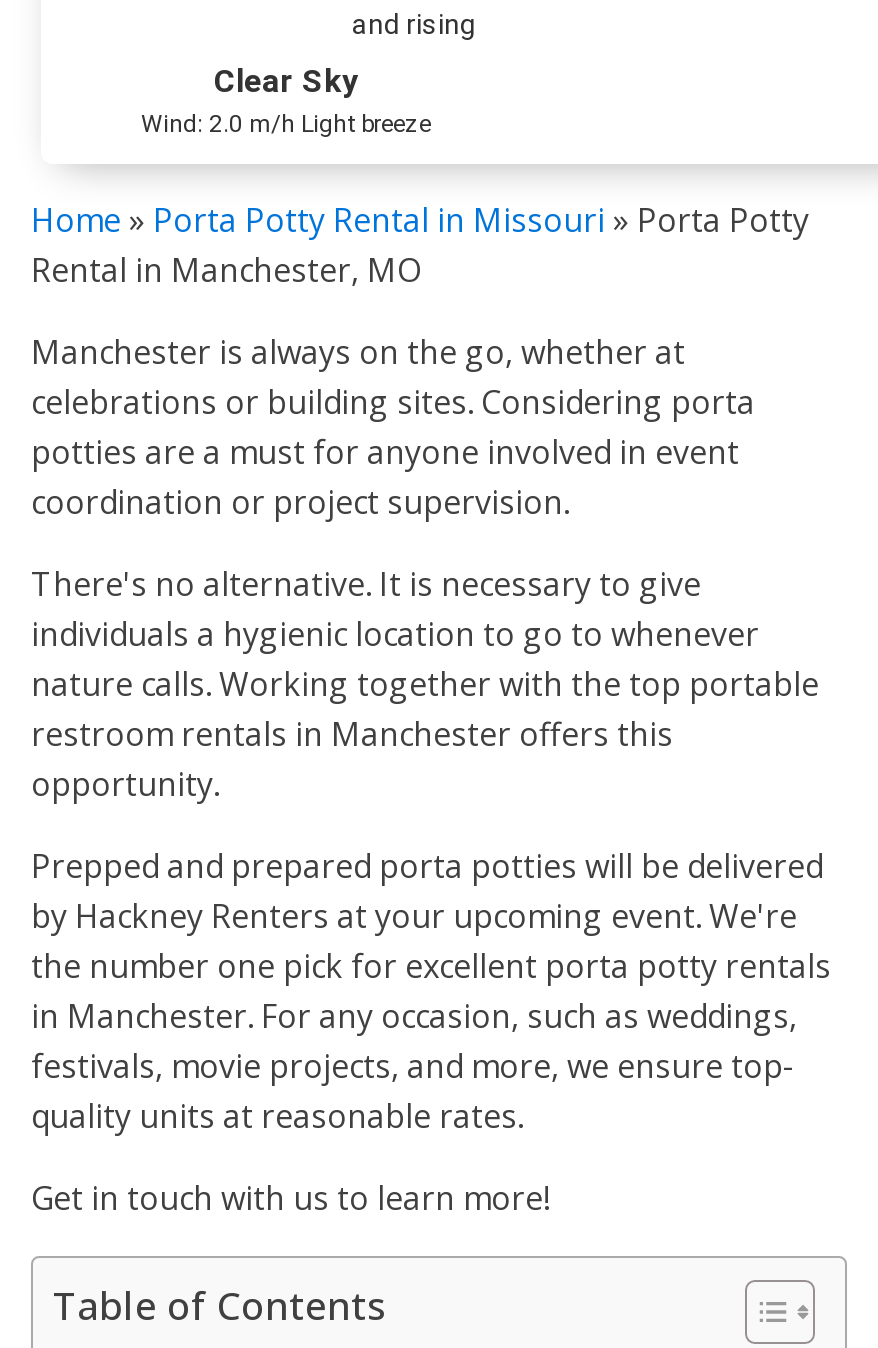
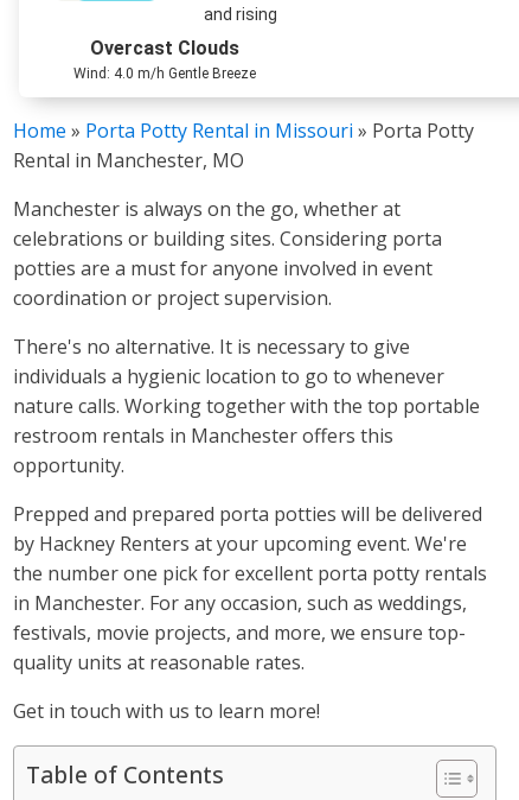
[141,63,431,139] Clear Sky | Wind: 2.0 m/h Light breeze -> [73,37,255,82] Overcast Clouds | Wind: 4.0 m/h Gentle Breeze

